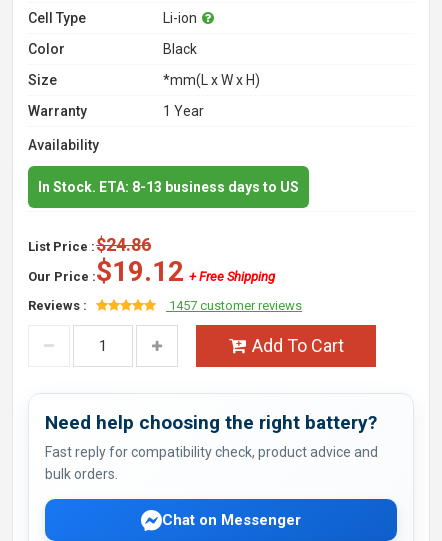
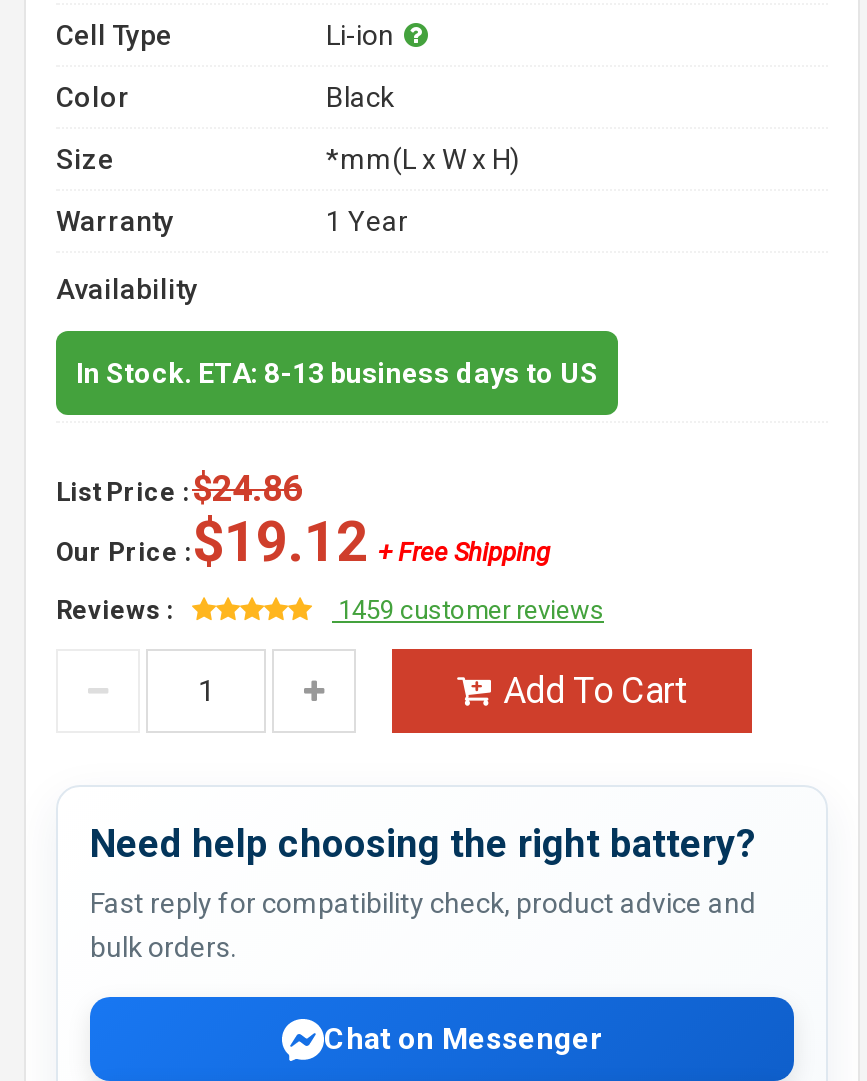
[166,298,302,313] 1457 customer reviews -> [332,595,604,625] 1459 customer reviews

